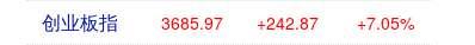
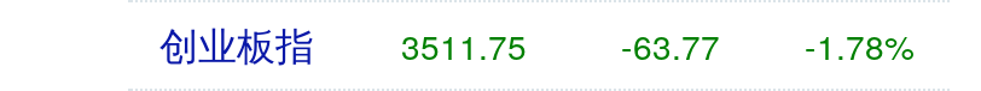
[161,11,223,34] 3685.97 -> [401,22,527,69] 3511.75
[257,11,319,34] +242.87 -> [621,22,720,69] -63.77
[357,11,414,34] +7.05% -> [805,22,913,69] -1.78%

